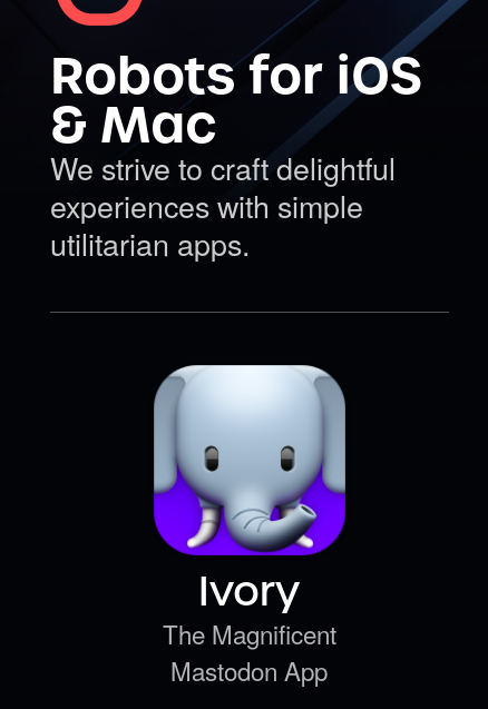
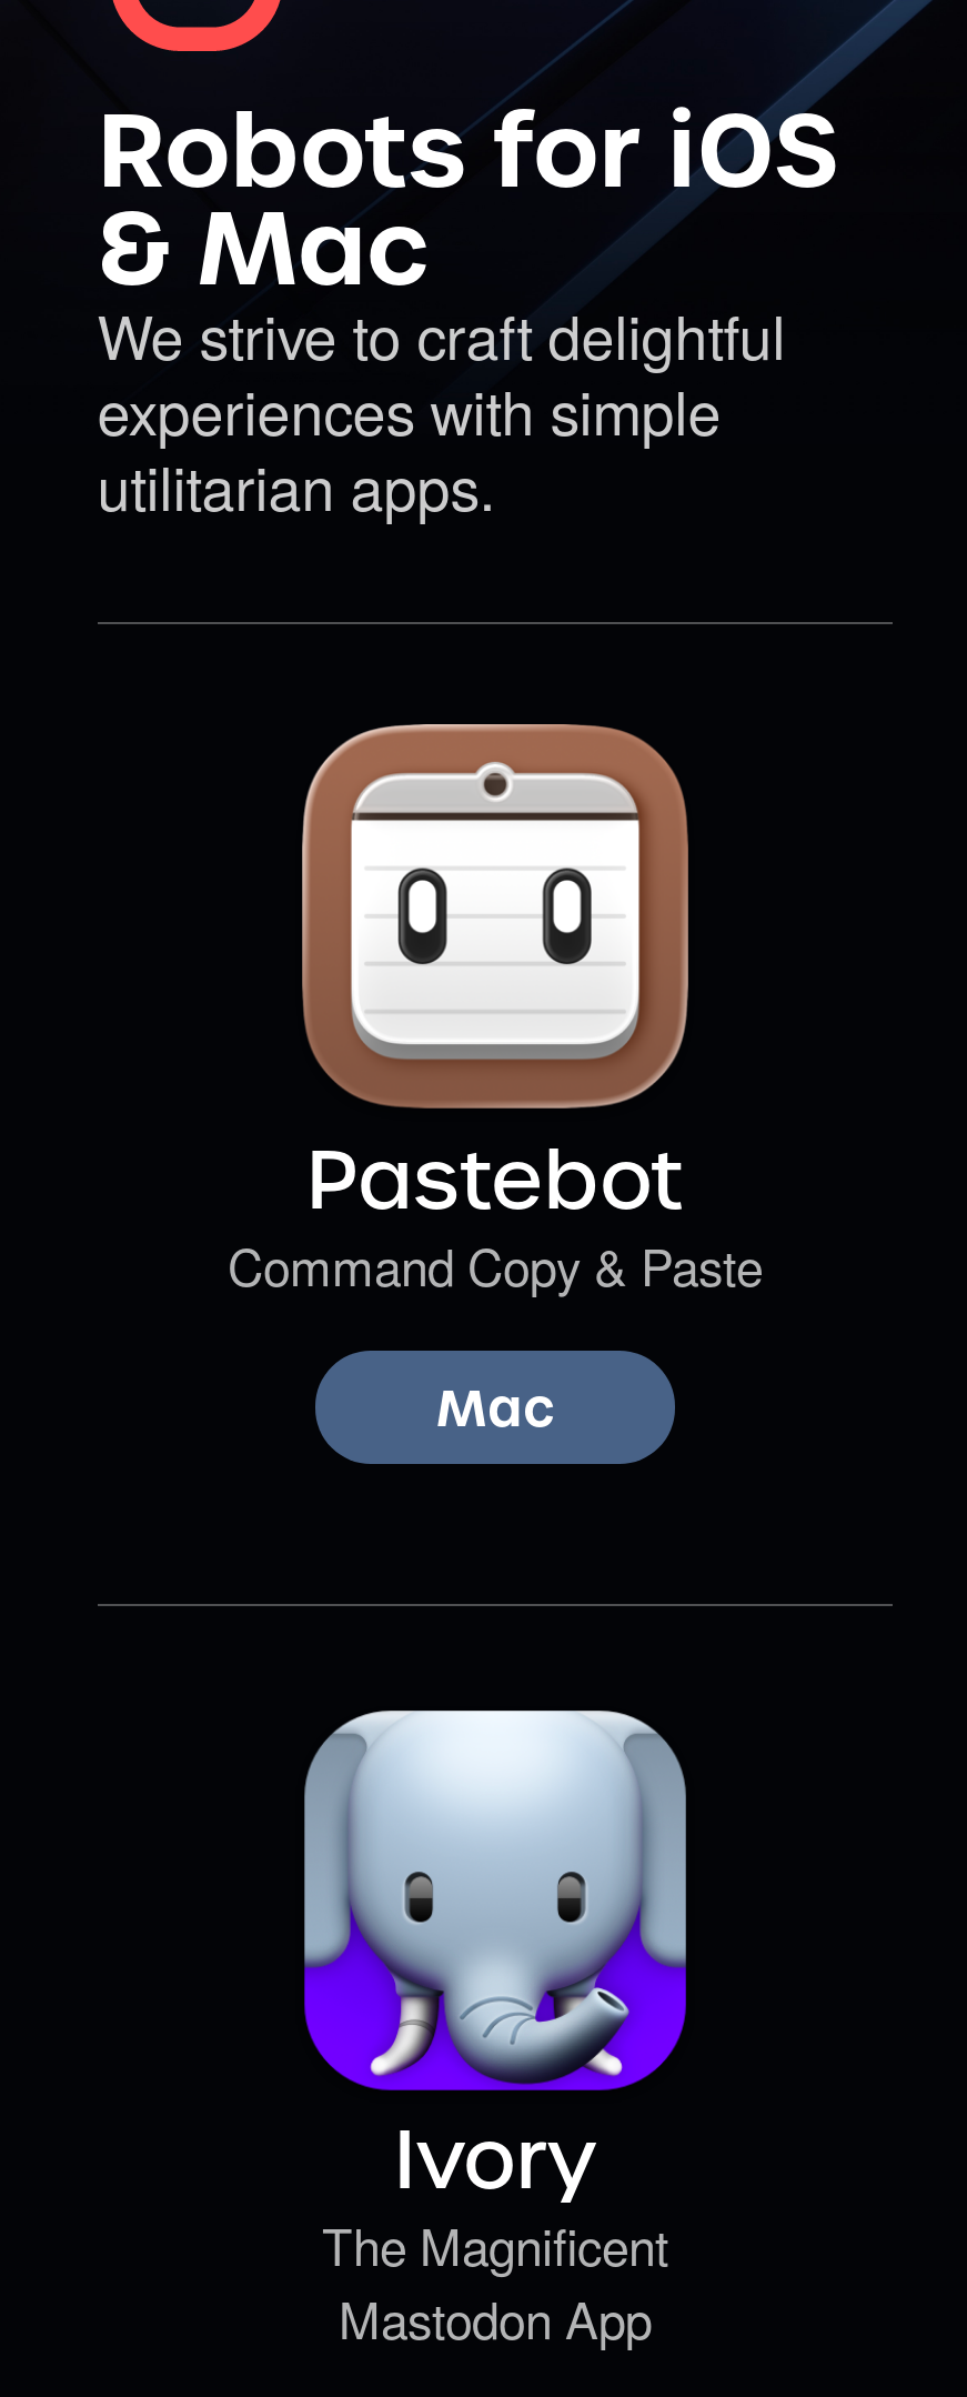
none -> [228,722,763,1441] [image] | Pastebot | Command Copy & Paste | Mac

